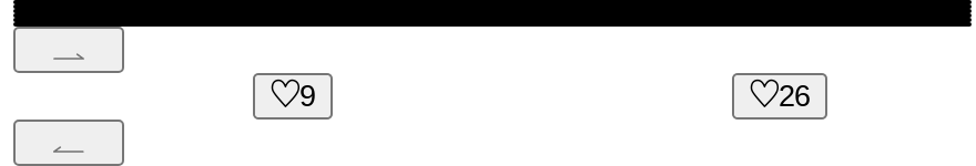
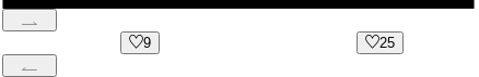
[779,80,810,113] 26 -> [379,35,395,51] 25

